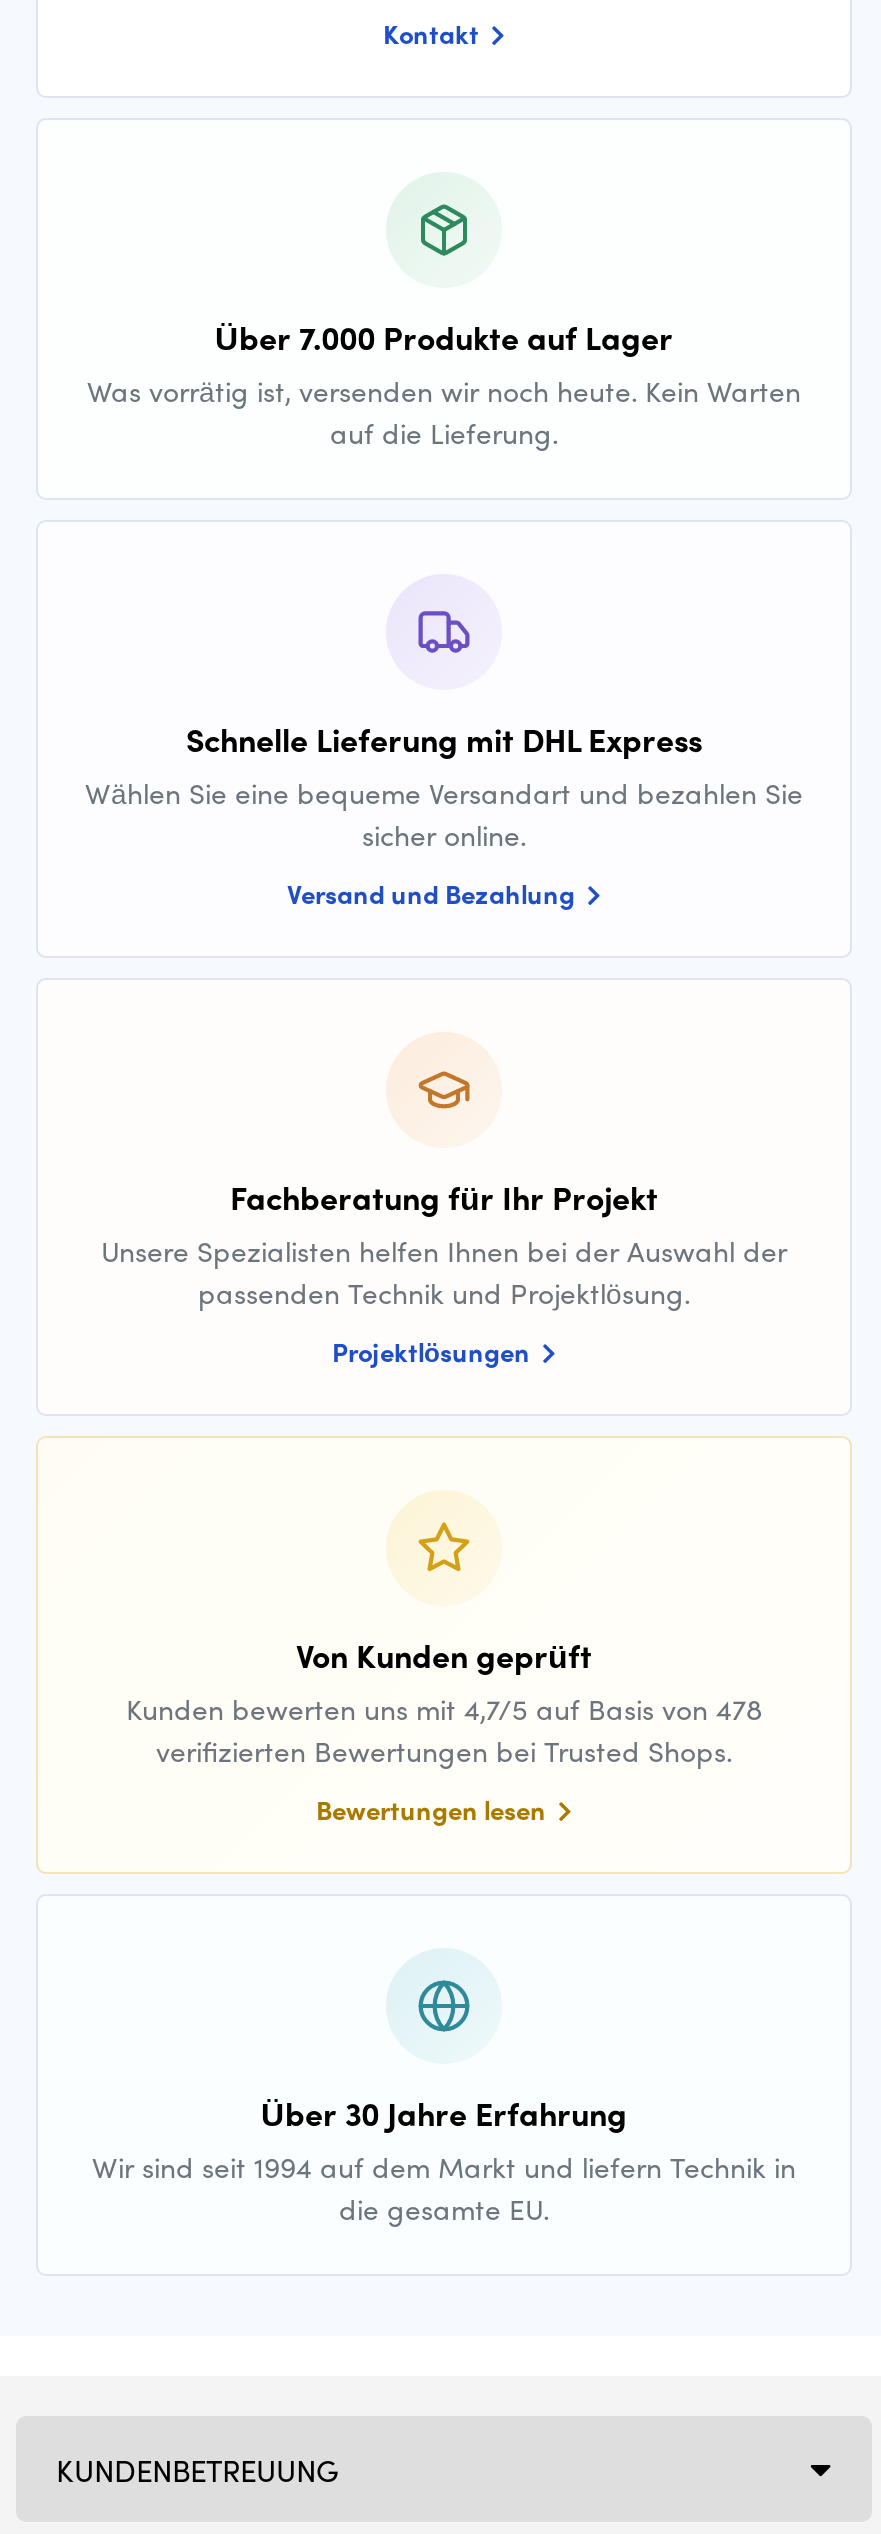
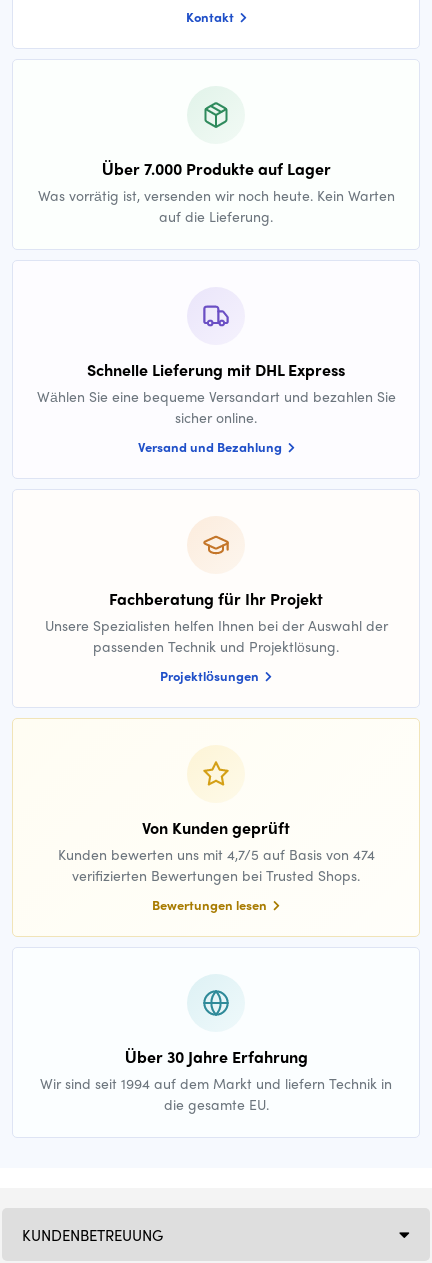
[126,1688,762,1728] Kunden bewerten uns mit 4,7/5 auf Basis von 478 -> [57,844,374,864] Kunden bewerten uns mit 4,7/5 auf Basis von 474

